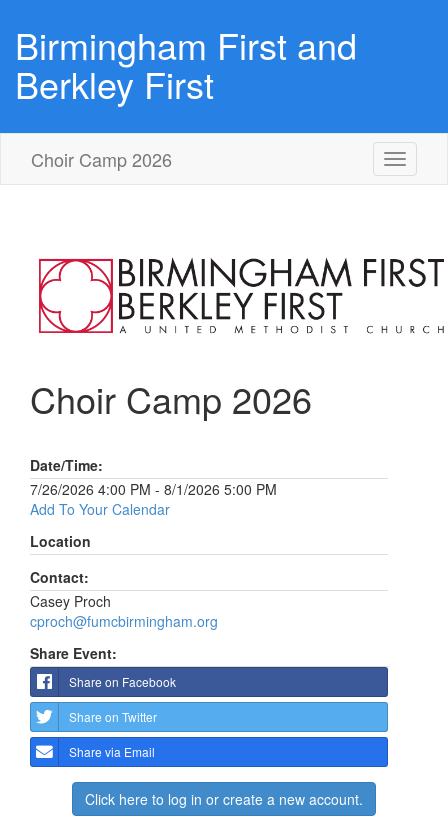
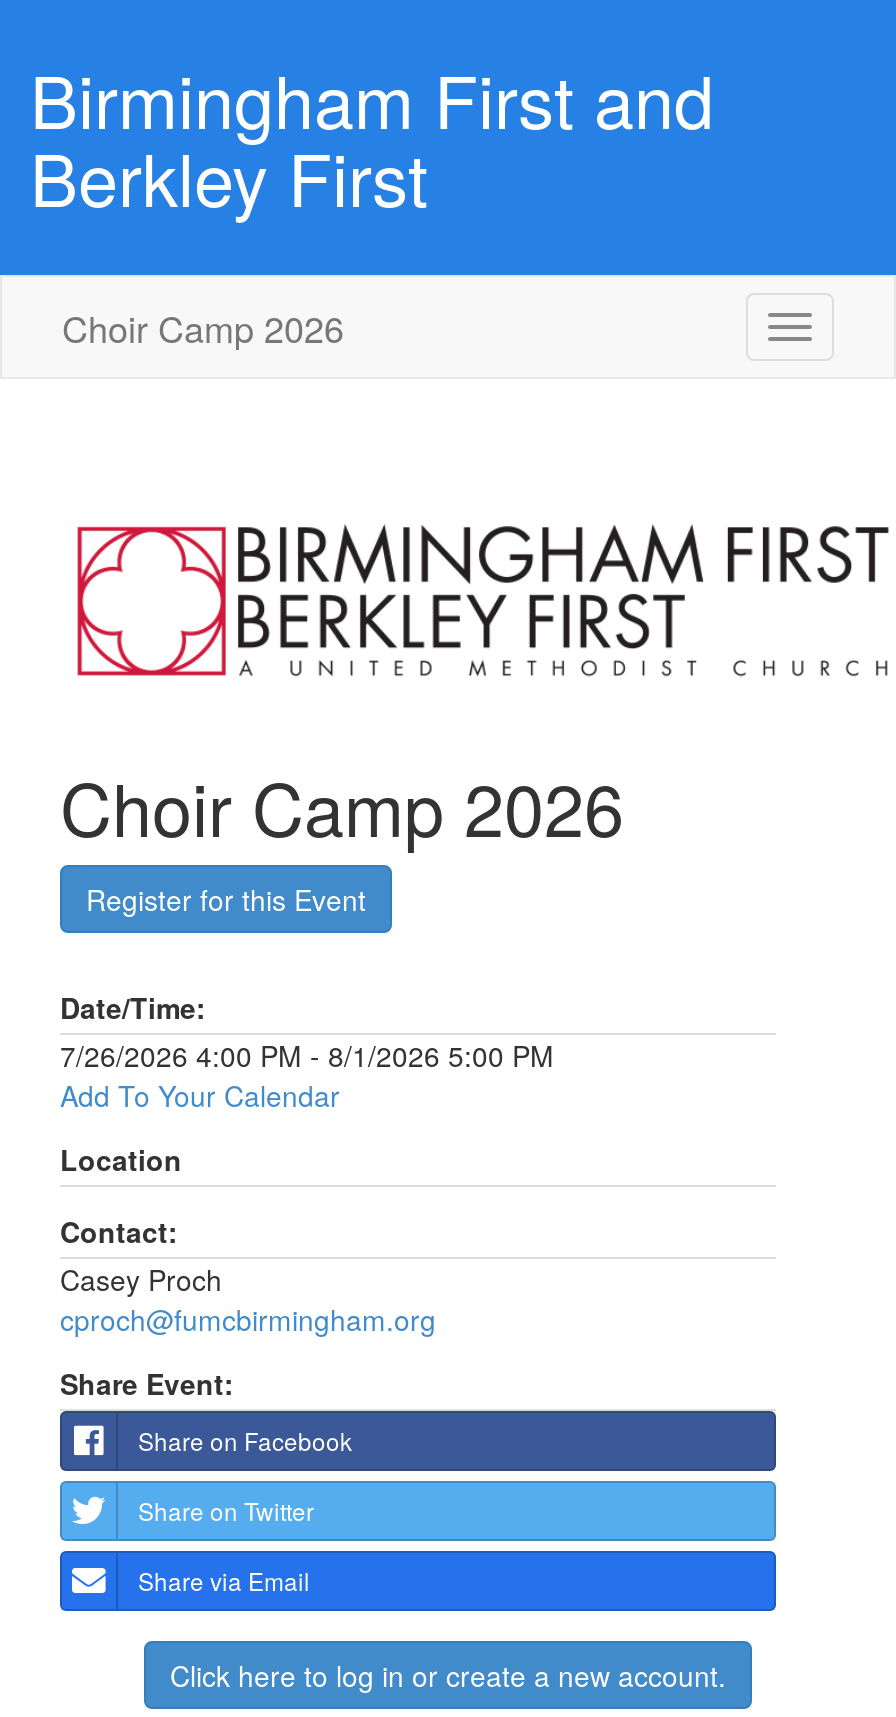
none -> [86,879,366,919] Register for this Event

